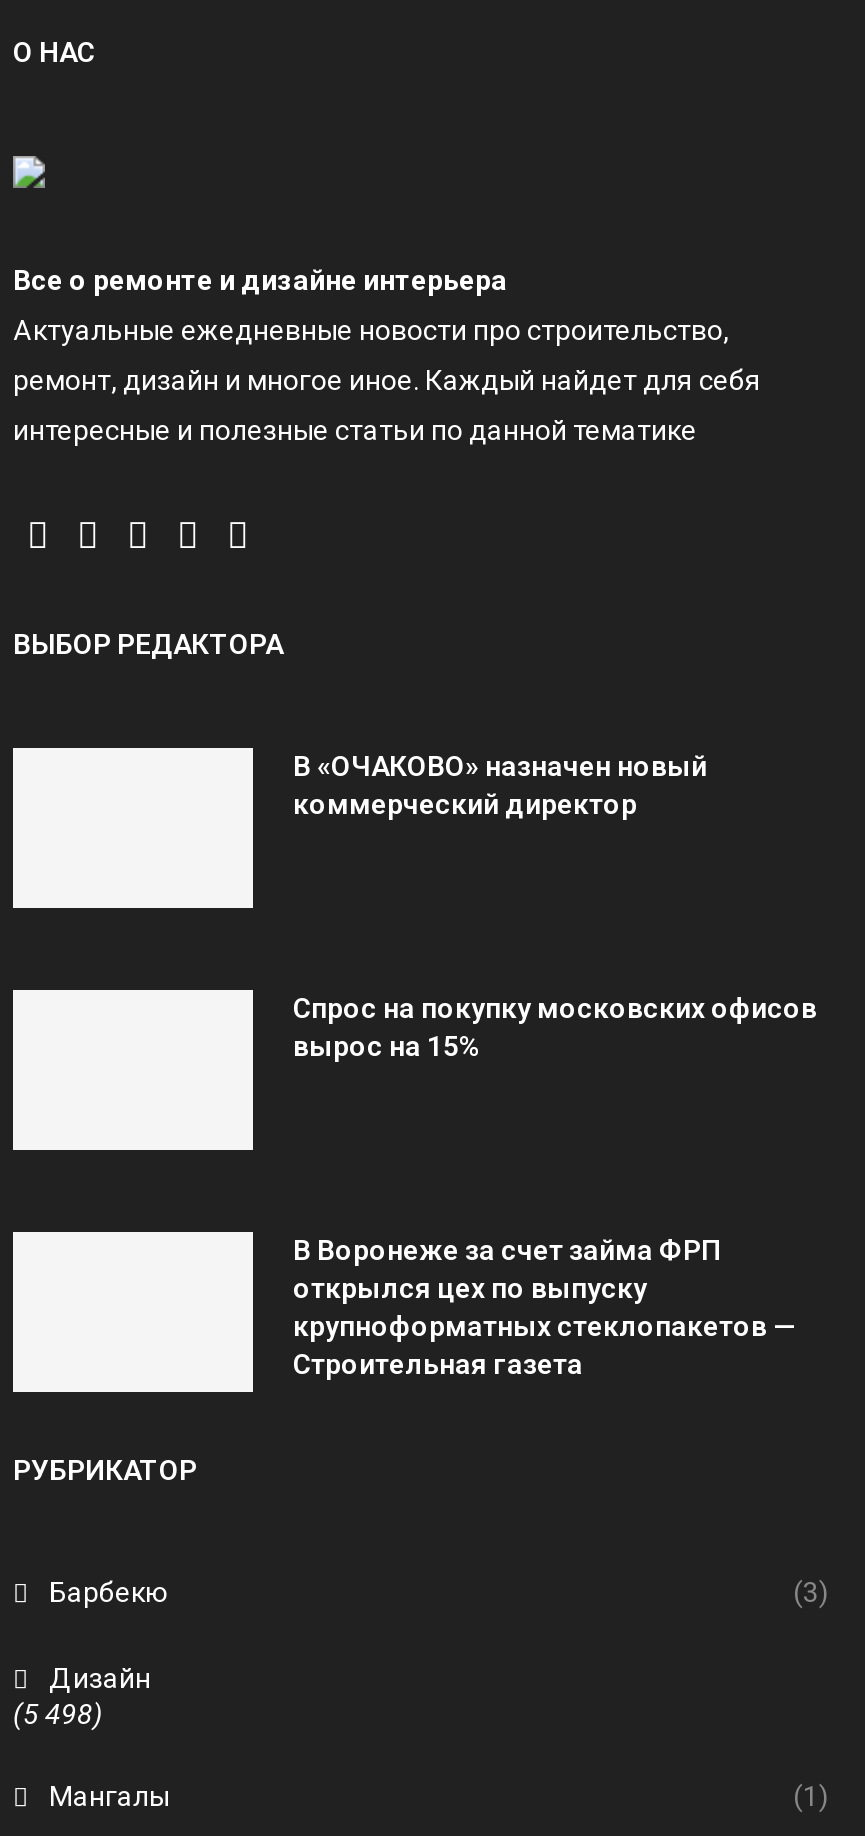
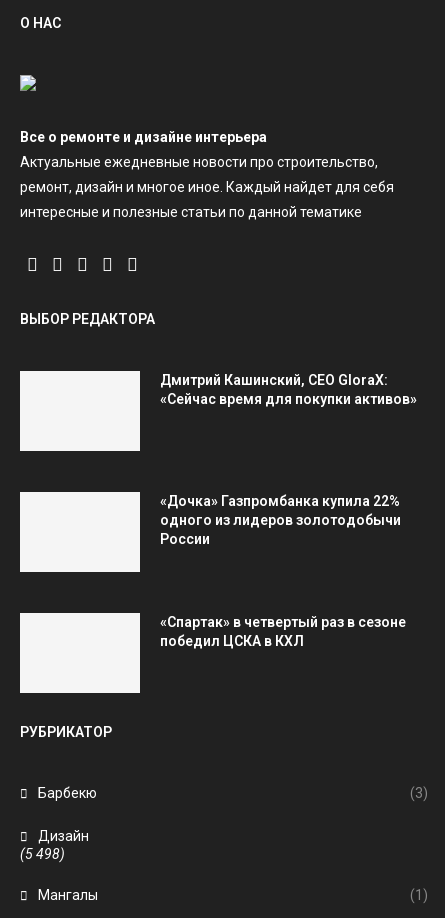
[293,750,707,820] В «ОЧАКОВО» назначен новый | коммерческий директор -> [160,372,417,407] Дмитрий Кашинский, CEO GloraX: | «Сейчас время для покупки активов»
[293,992,817,1062] Спрос на покупку московских офисов | вырос на 15% -> [160,493,401,547] «Дочка» Газпромбанка купила 22% | одного из лидеров золотодобычи | России
[293,1234,795,1380] В Воронеже за счет займа ФРП | открылся цех по выпуску | крупноформатных стеклопакетов — | Строительная газета -> [160,614,406,649] «Спартак» в четвертый раз в сезоне | победил ЦСКА в КХЛ

